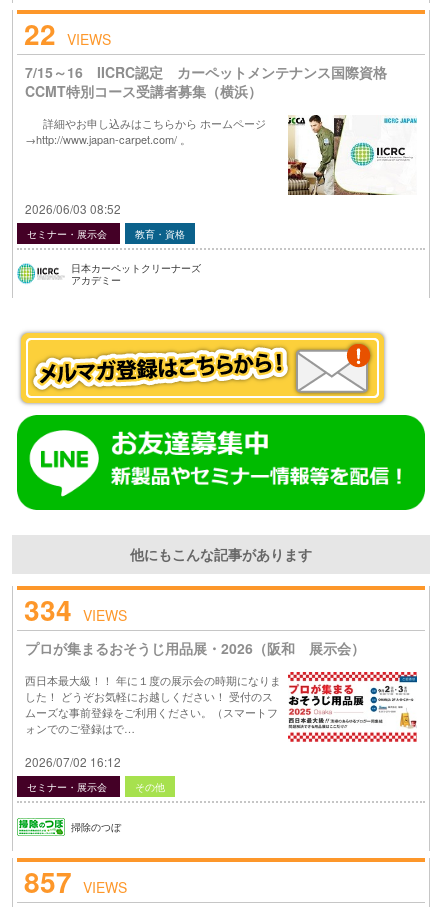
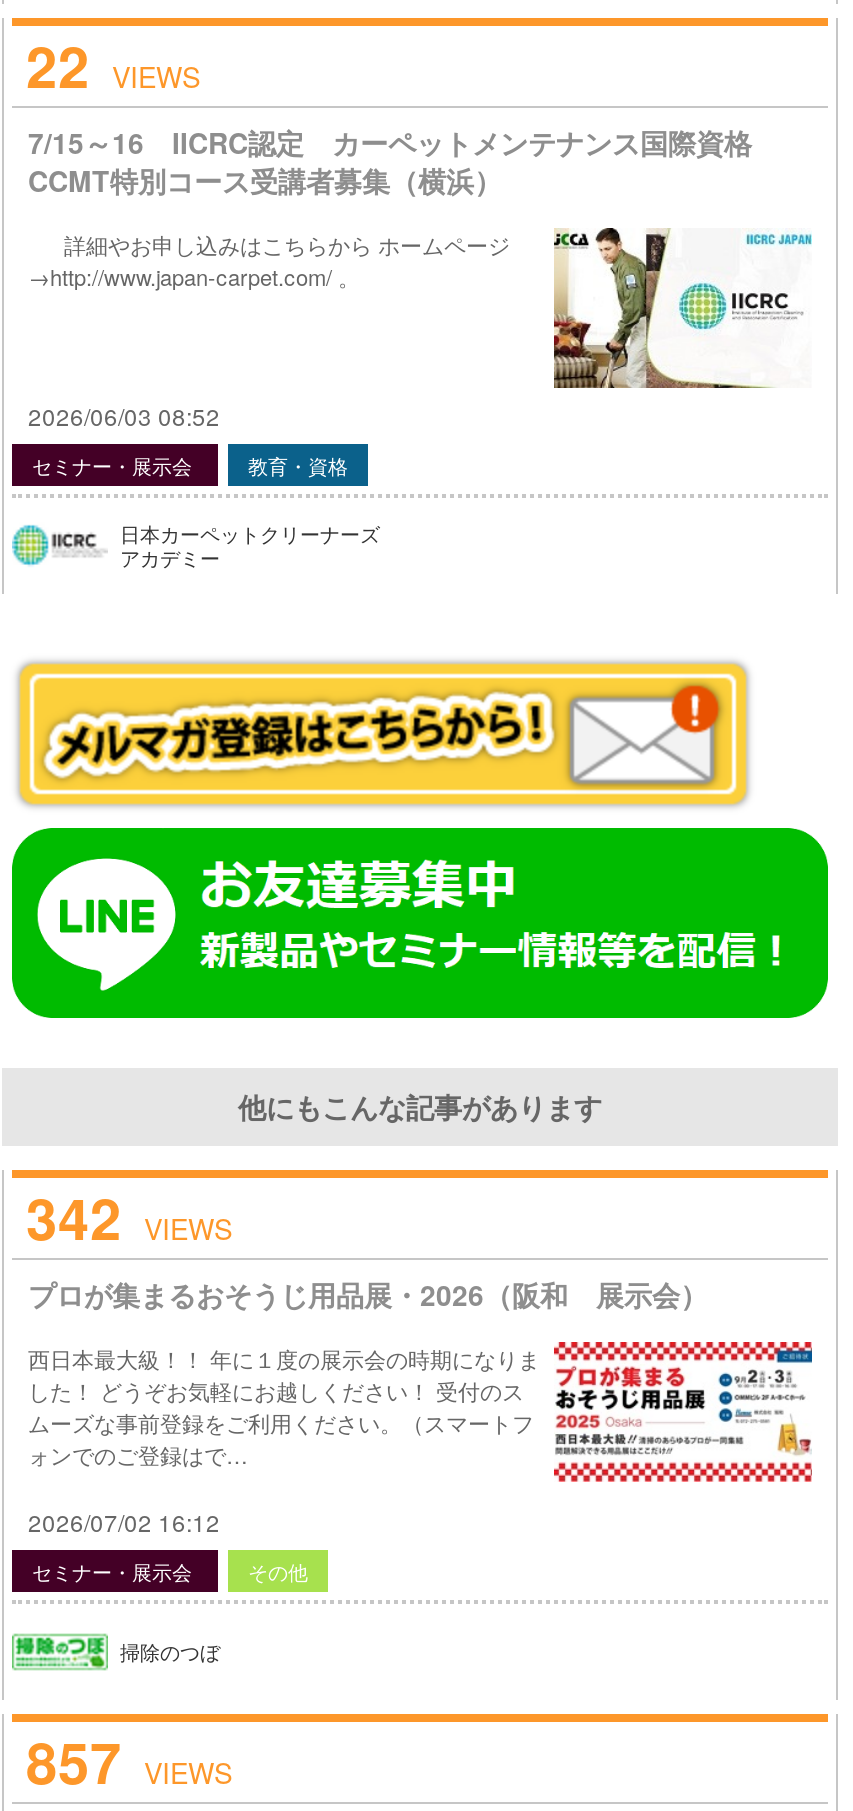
[24,589,127,630] 334 VIEWS -> [26,1175,232,1257] 342 VIEWS

